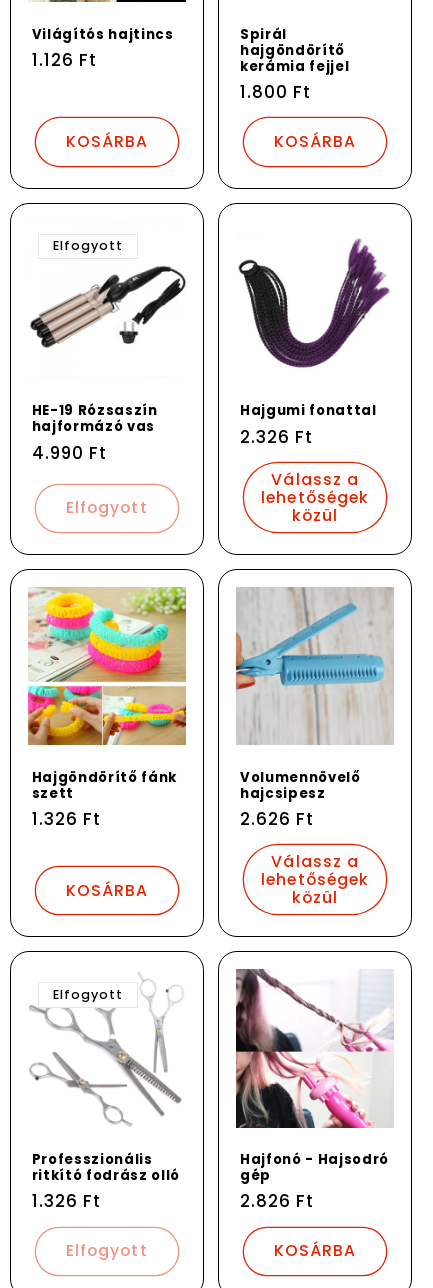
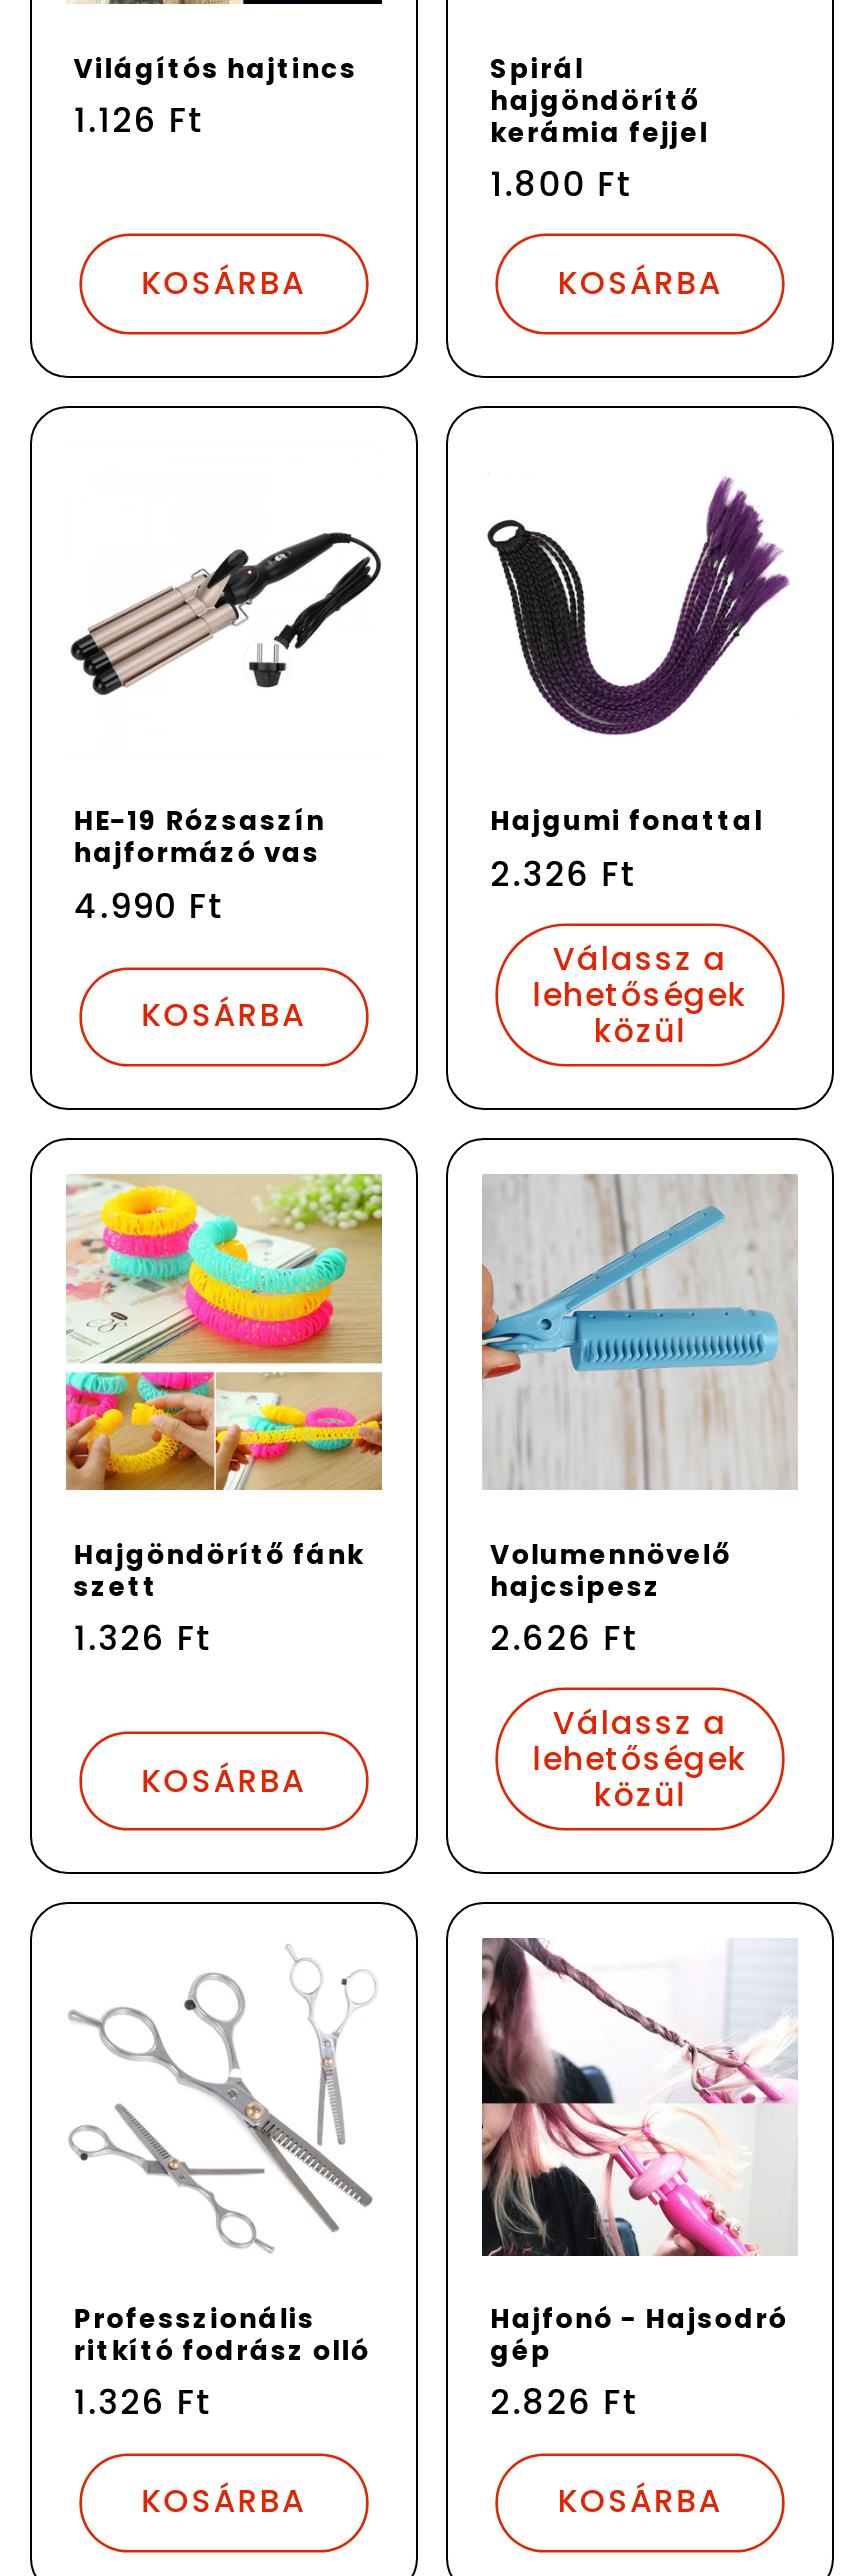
[53,237,123,254] Elfogyott -> none
[66,496,148,519] Elfogyott -> [141,993,306,1039] KOSÁRBA
[53,986,123,1003] Elfogyott -> none
[66,1239,148,1262] Elfogyott -> [141,2479,306,2525] KOSÁRBA

